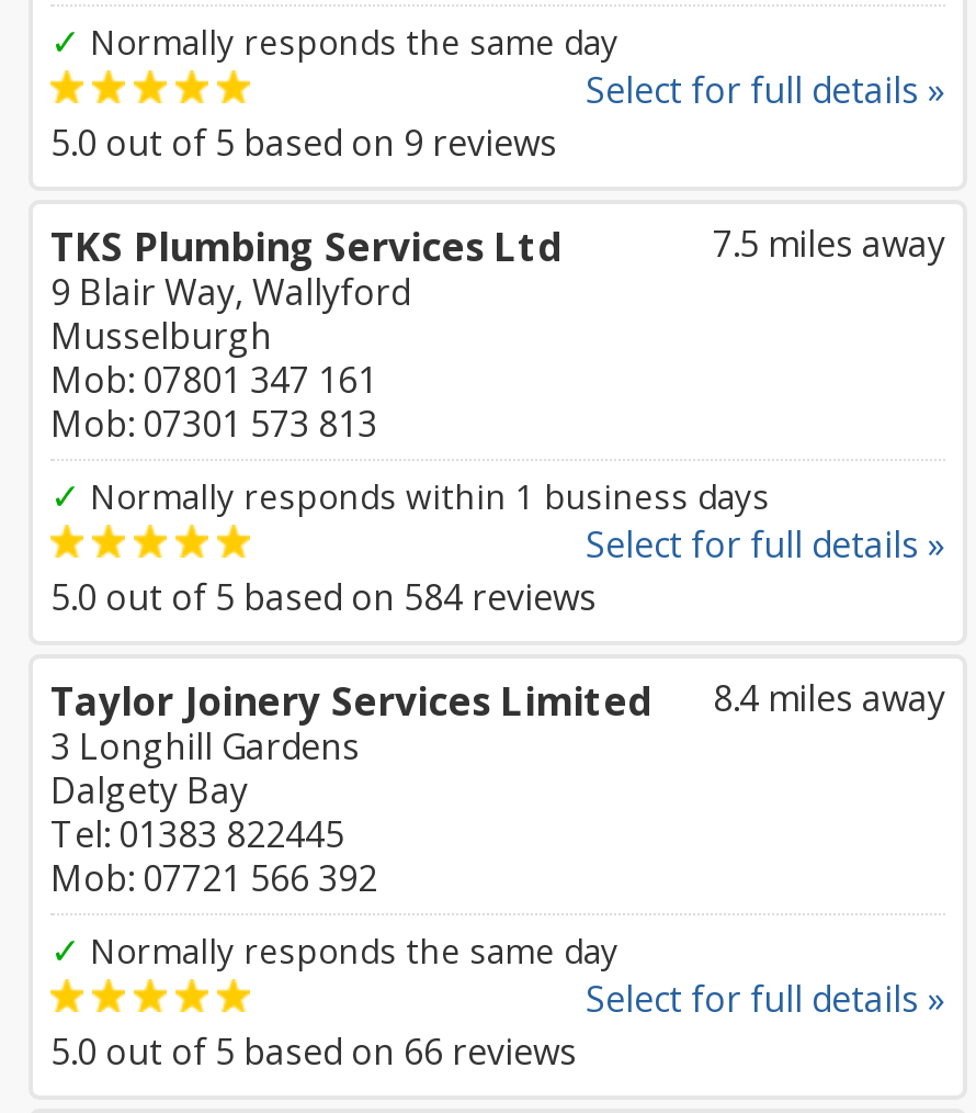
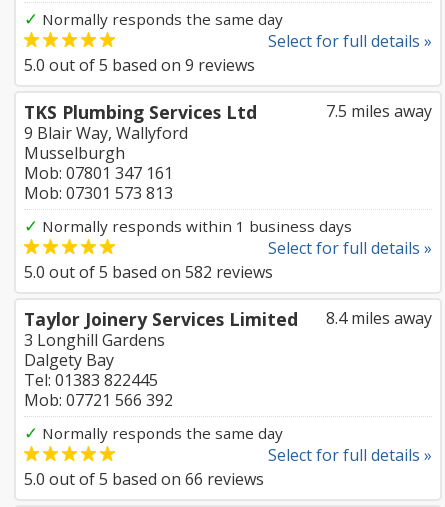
[50,573,597,621] 5.0 out of 5 based on 584 reviews -> [24,261,273,283] 5.0 out of 5 based on 582 reviews

